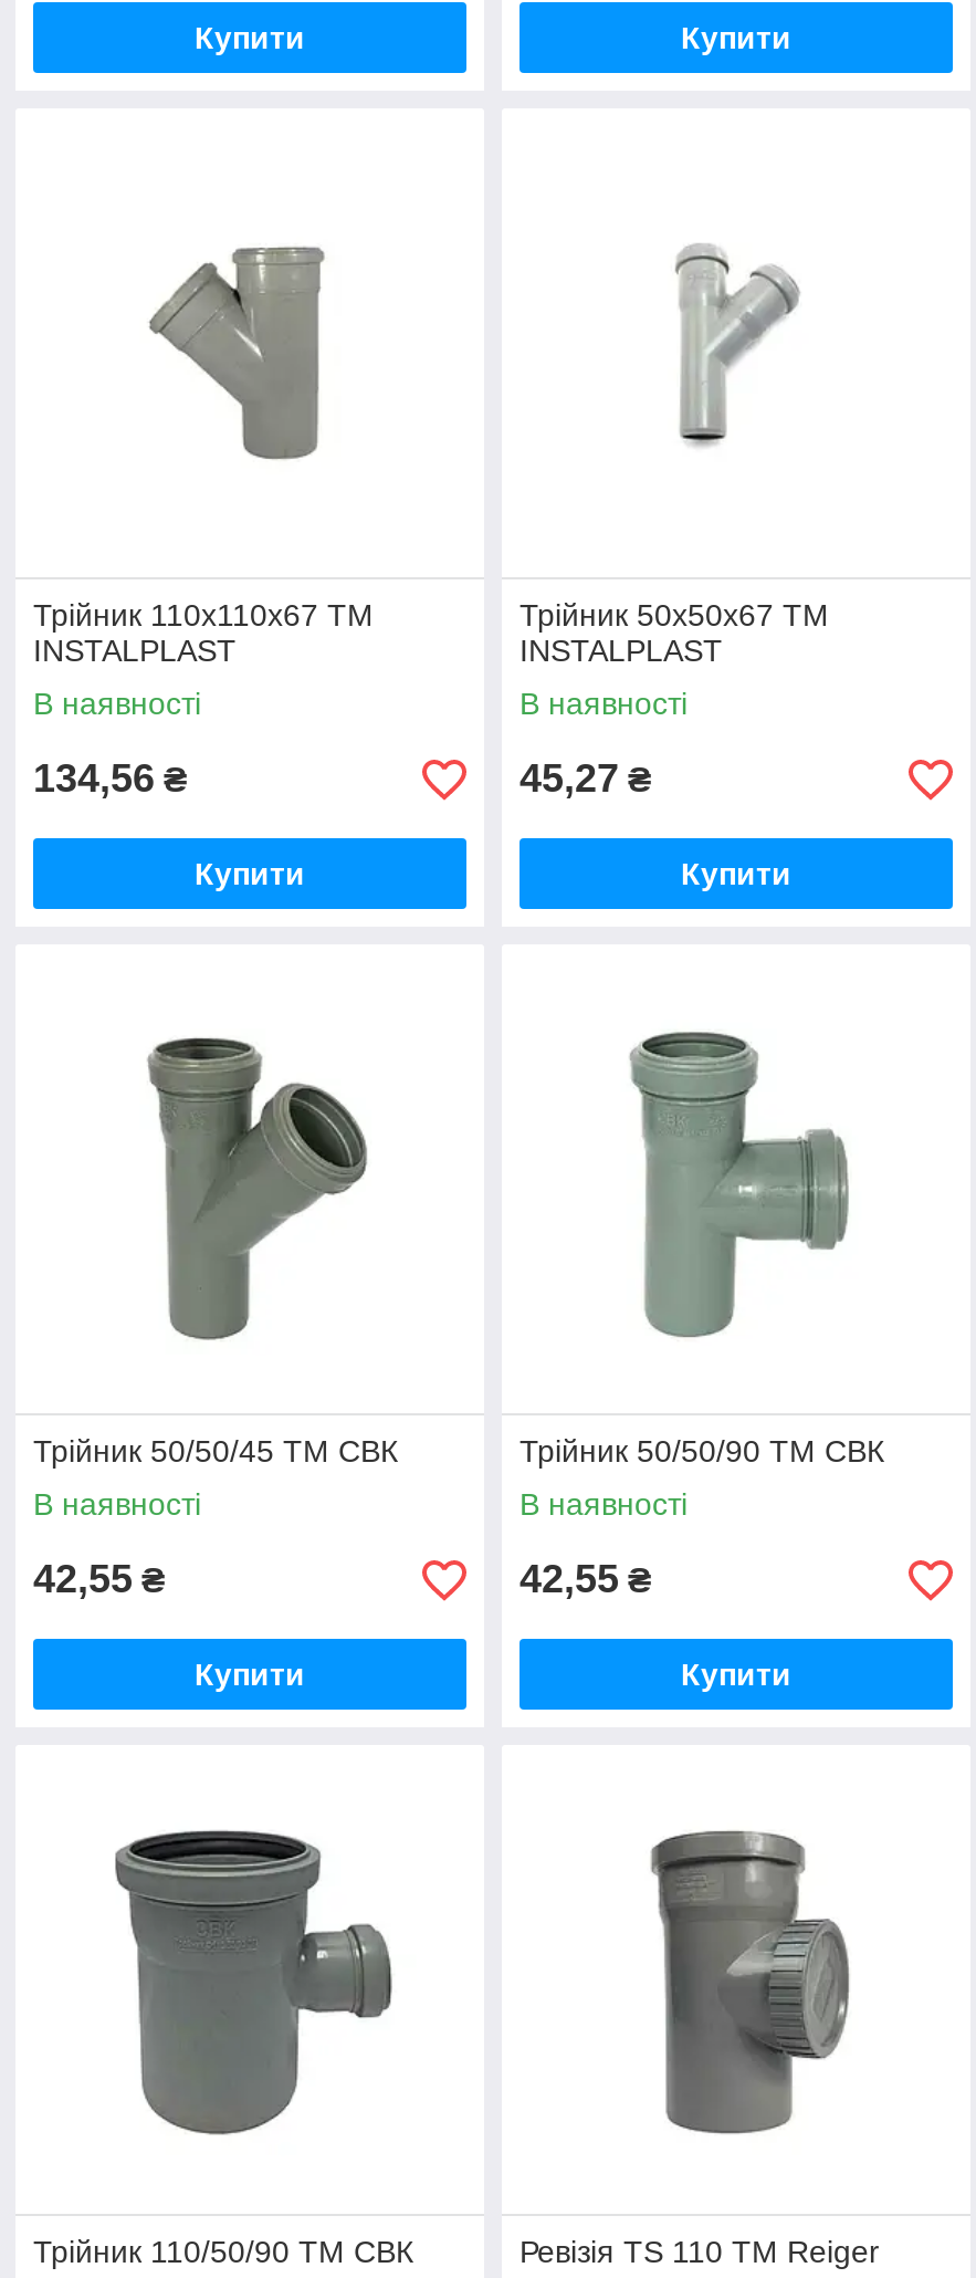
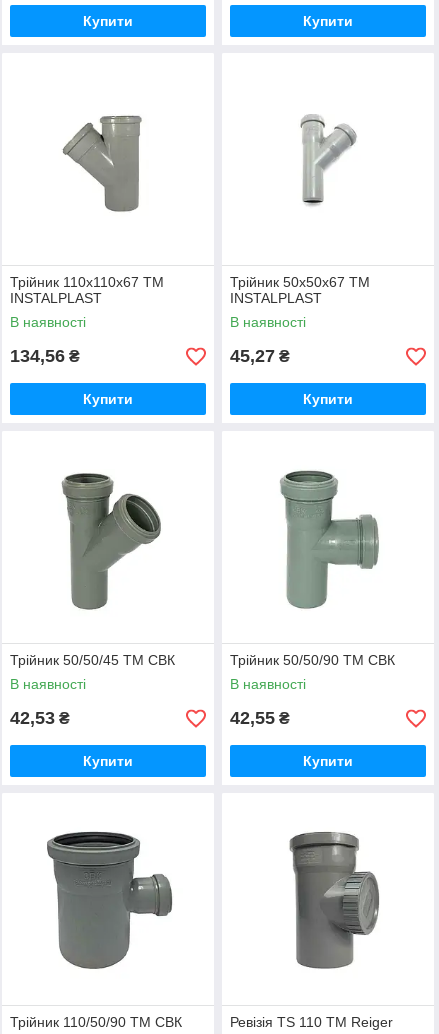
[33,1557,166,1601] 42,55 ₴ -> [10,708,70,728] 42,53 ₴

